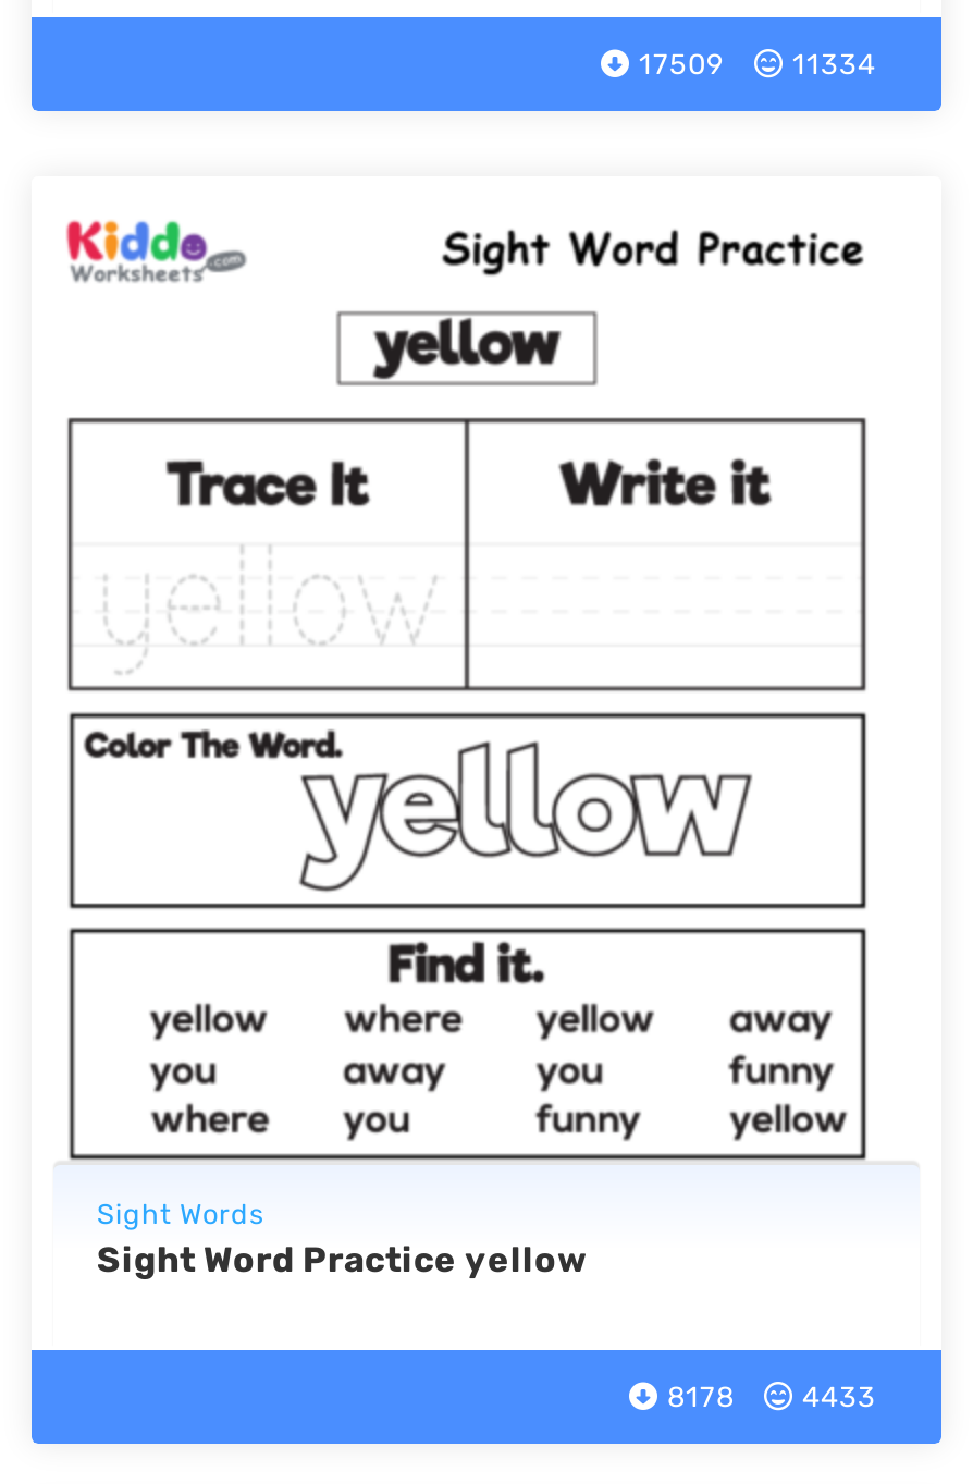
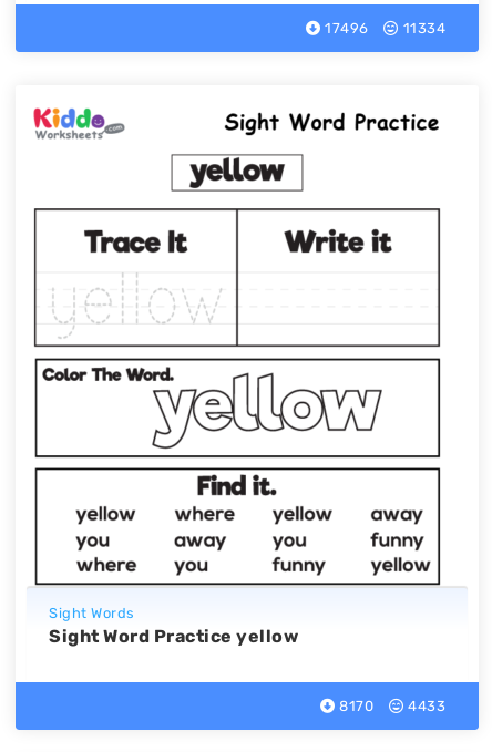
[639,48,725,81] 17509 -> [325,20,368,37] 17496
[667,1381,735,1414] 8178 -> [339,698,373,715] 8170

